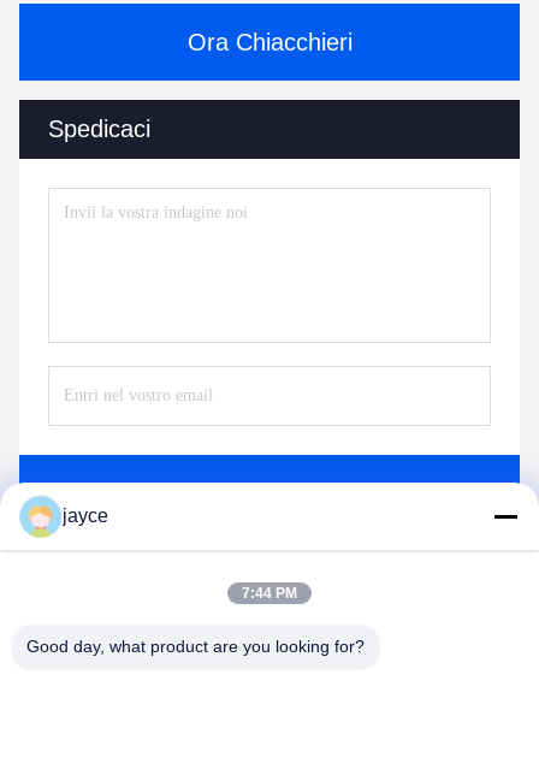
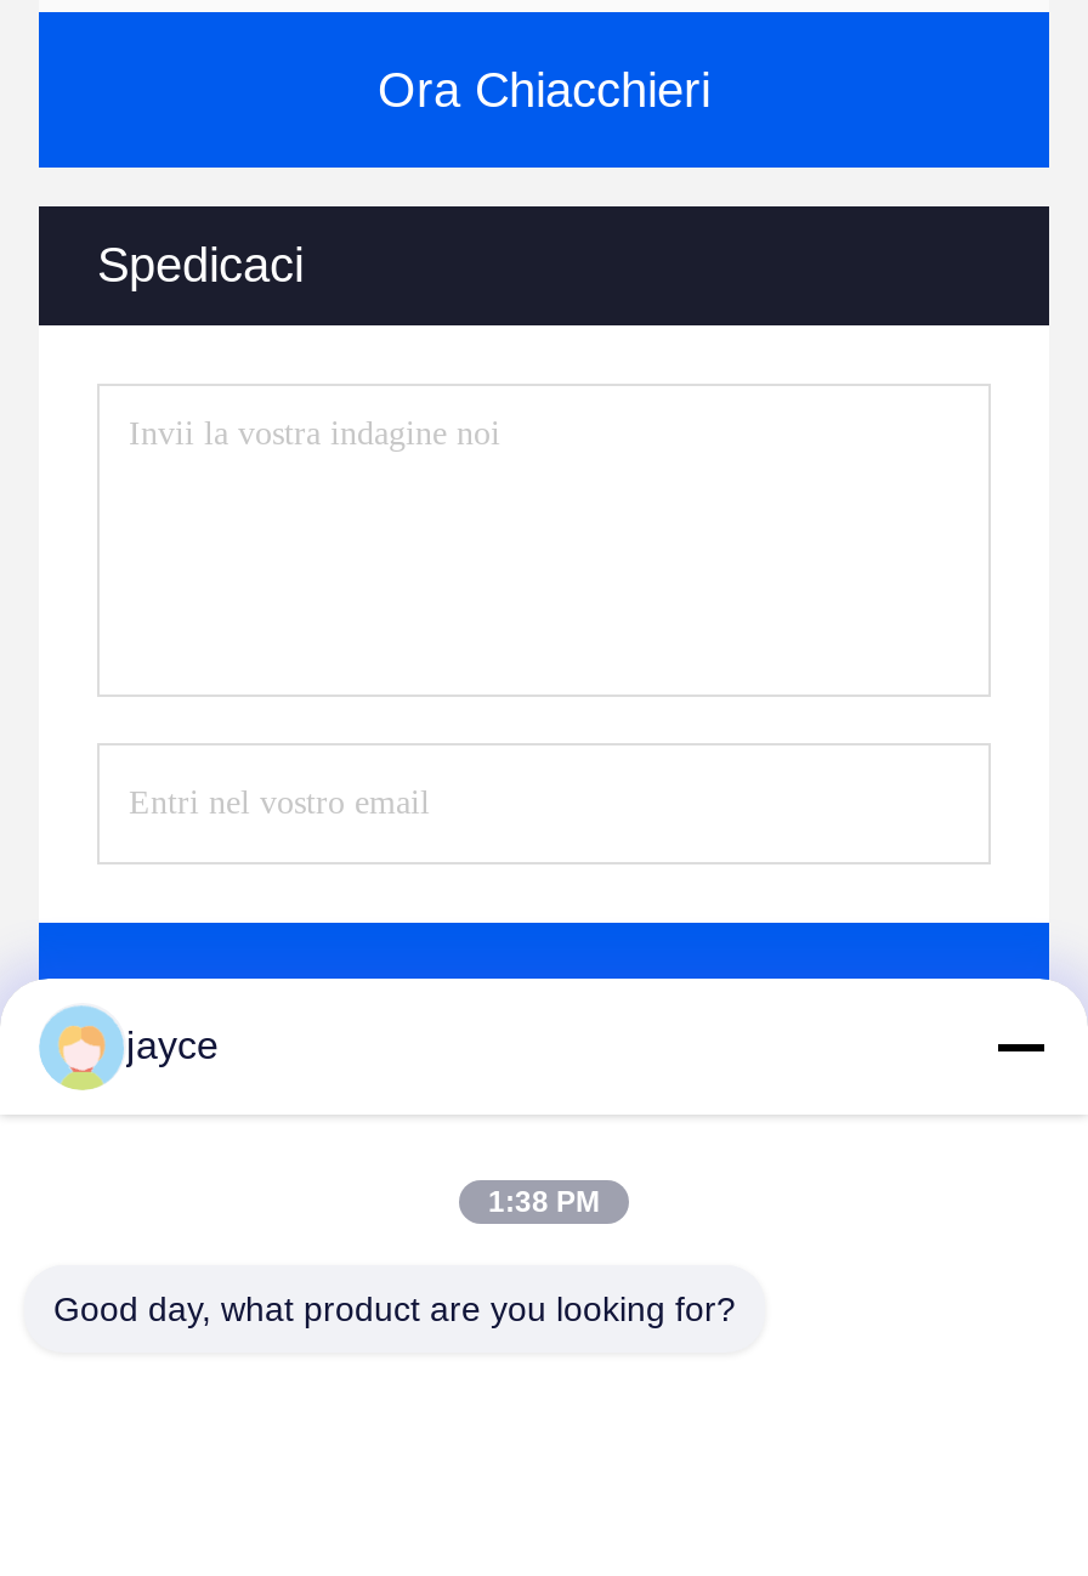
[242,585,297,602] 7:44 PM -> [488,1185,600,1219] 1:38 PM

